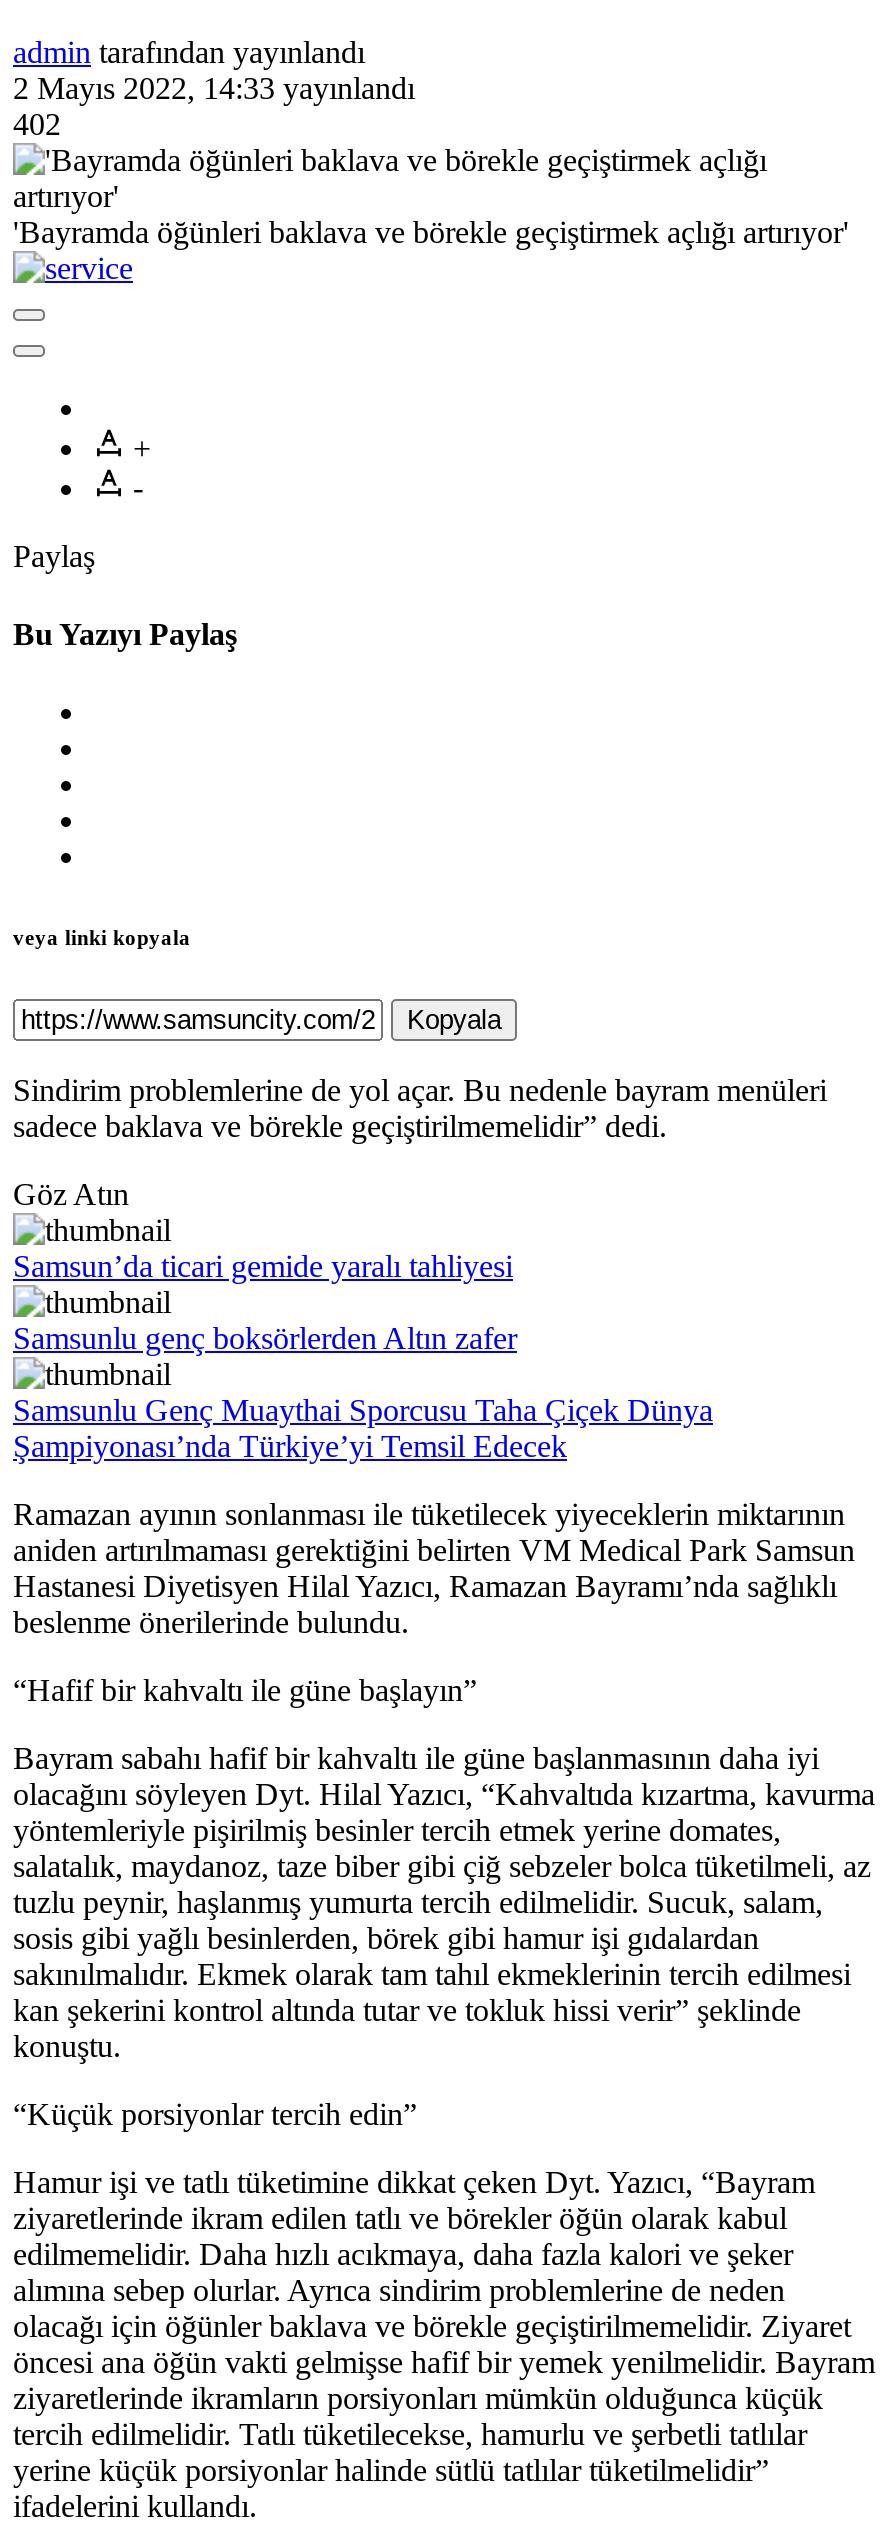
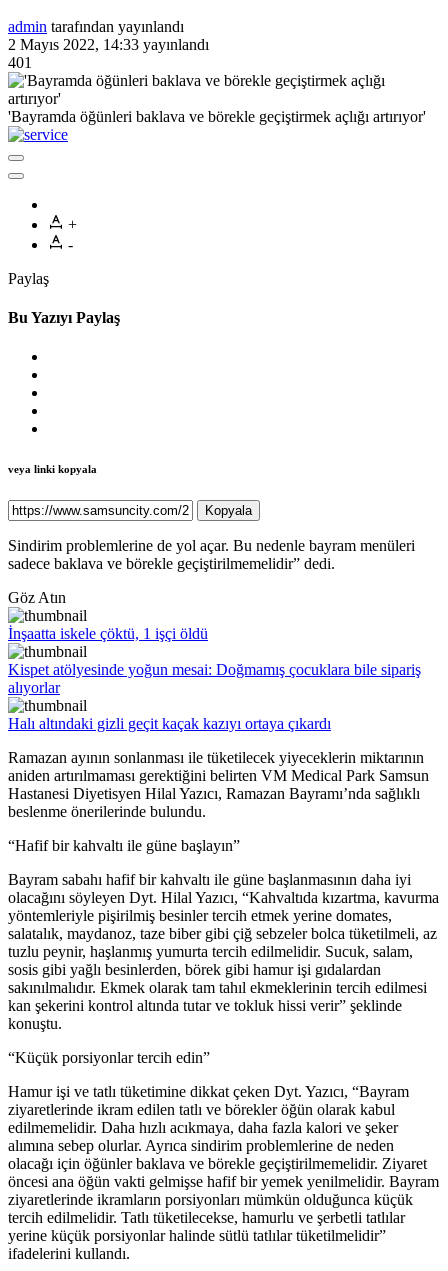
[13,107,61,141] 402 -> [8,54,32,71] 401
[13,1250,513,1284] Samsun’da ticari gemide yaralı tahliyesi -> [8,625,208,642] İnşaatta iskele çöktü, 1 işçi öldü
[13,1322,517,1356] Samsunlu genç boksörlerden Altın zafer -> [8,661,421,696] Kispet atölyesinde yoğun mesai: Doğmamış çocuklara bile sipariş | alıyorlar
[13,1394,713,1464] Samsunlu Genç Muaythai Sporcusu Taha Çiçek Dünya | Şampiyonası’nda Türkiye’yi Temsil Edecek -> [8,715,331,732] Halı altındaki gizli geçit kaçak kazıyı ortaya çıkardı

